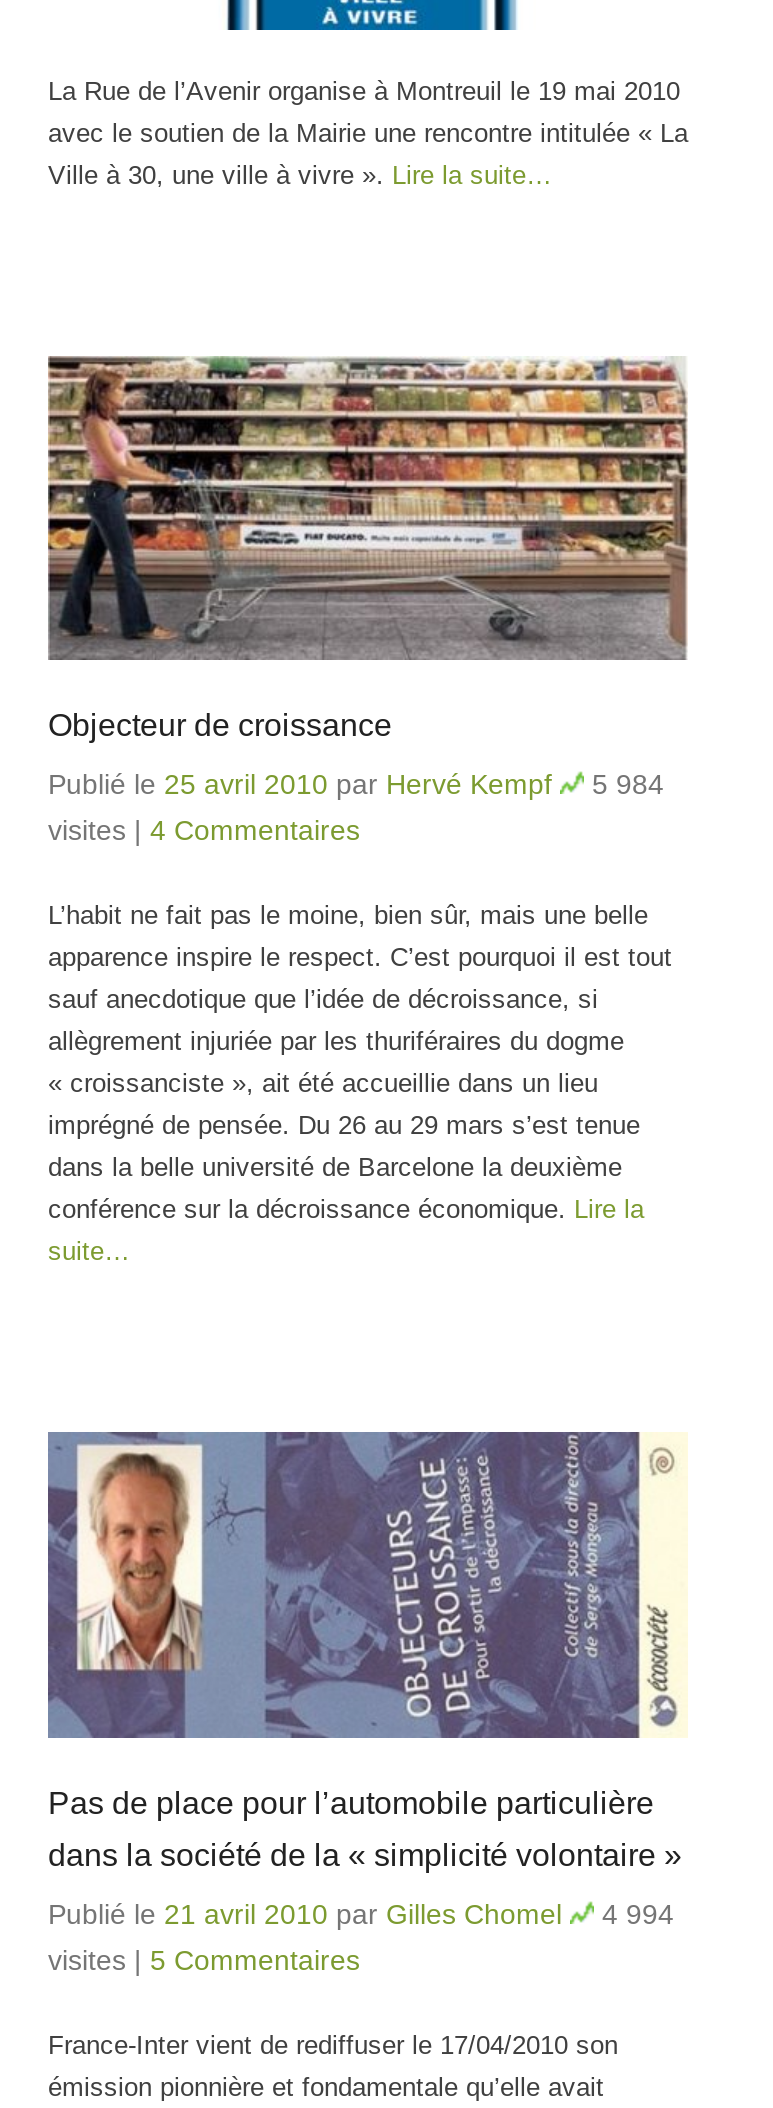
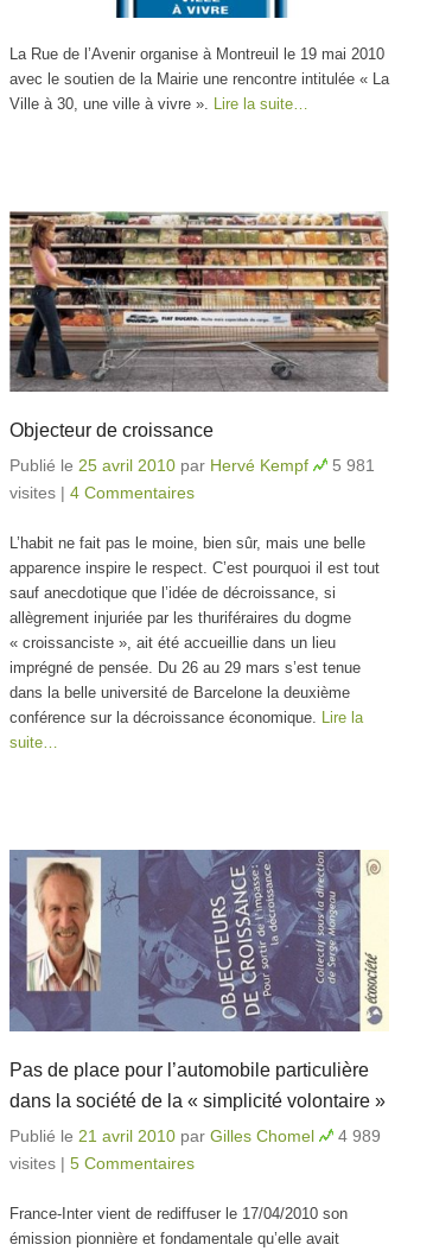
[48,768,664,800] Publié le 25 avril 2010 par Hervé Kempf 5 984 -> [9,456,375,475] Publié le 25 avril 2010 par Hervé Kempf 5 981
[48,1897,674,1929] Publié le 21 avril 2010 par Gilles Chomel 4 994 -> [9,1126,381,1145] Publié le 21 avril 2010 par Gilles Chomel 4 989

